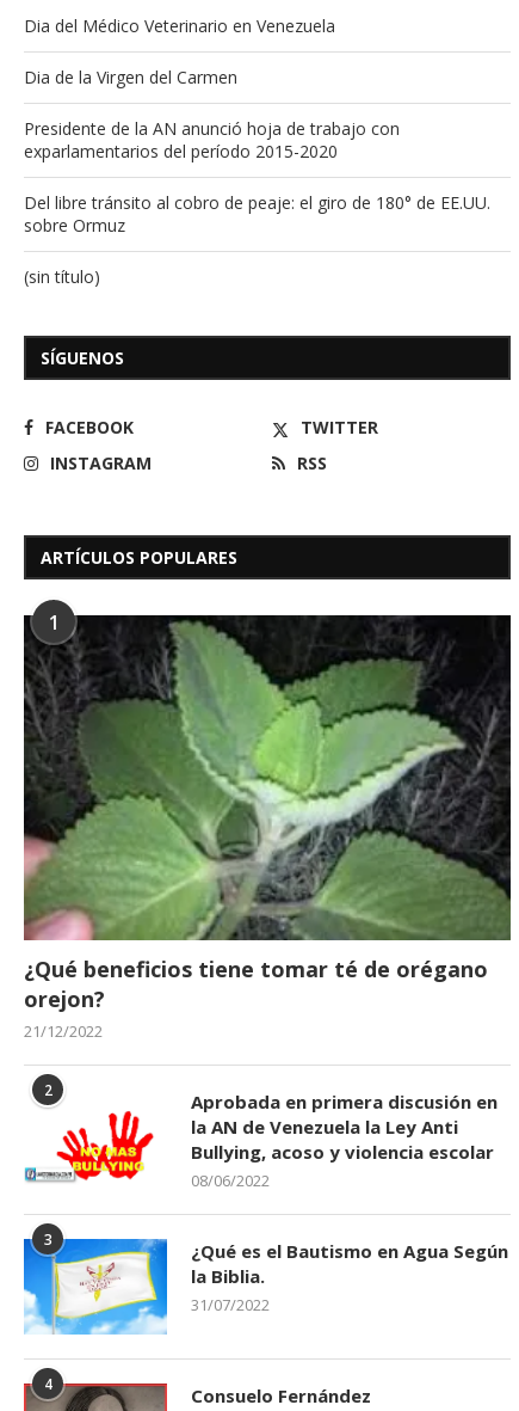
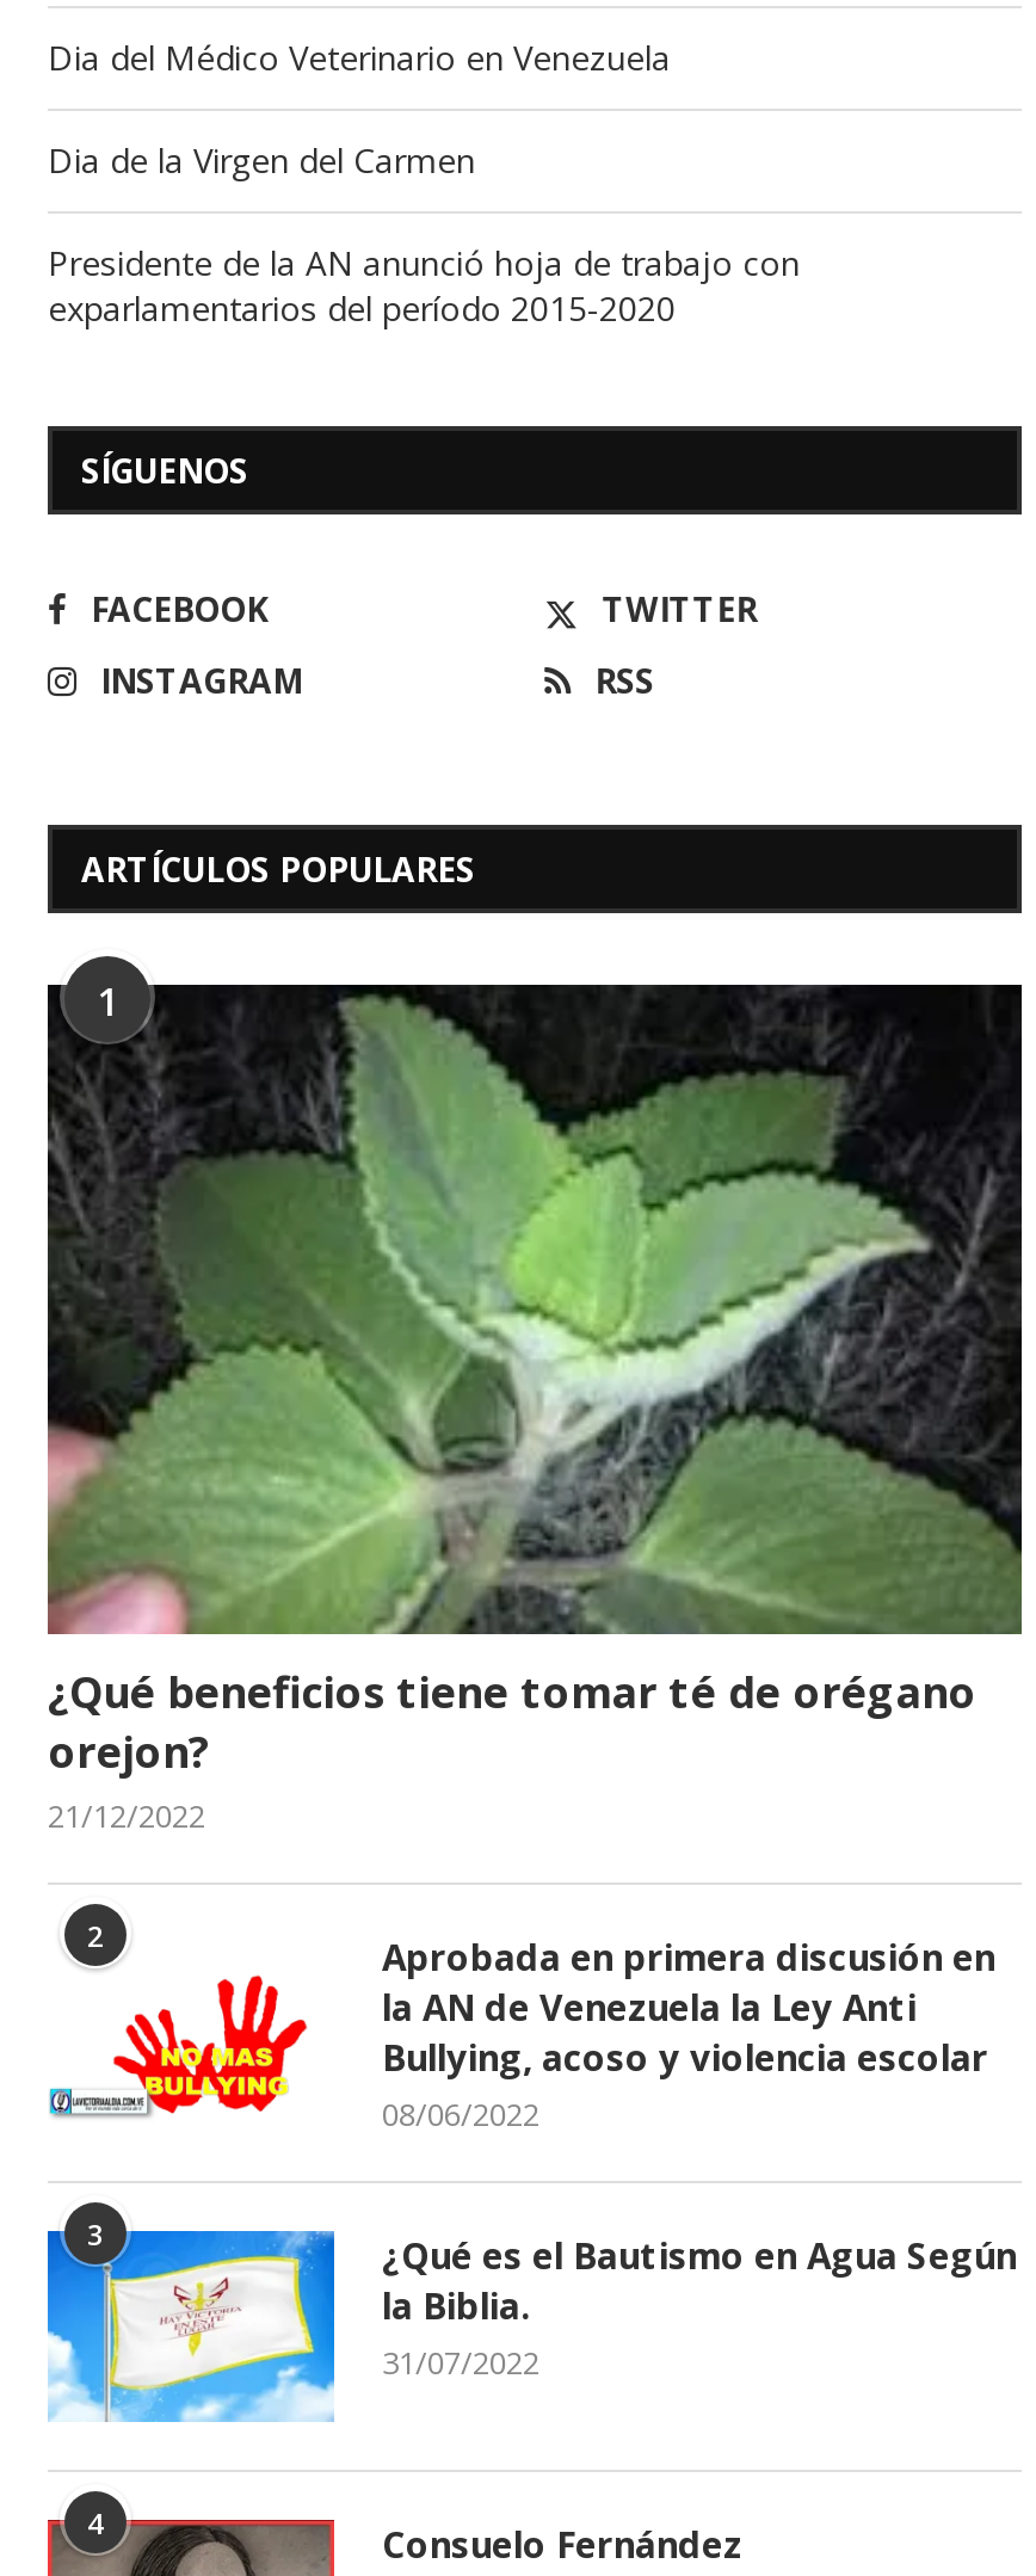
[24,191,490,288] Del libre tránsito al cobro de peaje: el giro de 180° de EE.UU. | sobre Ormuz | (sin título) -> none

